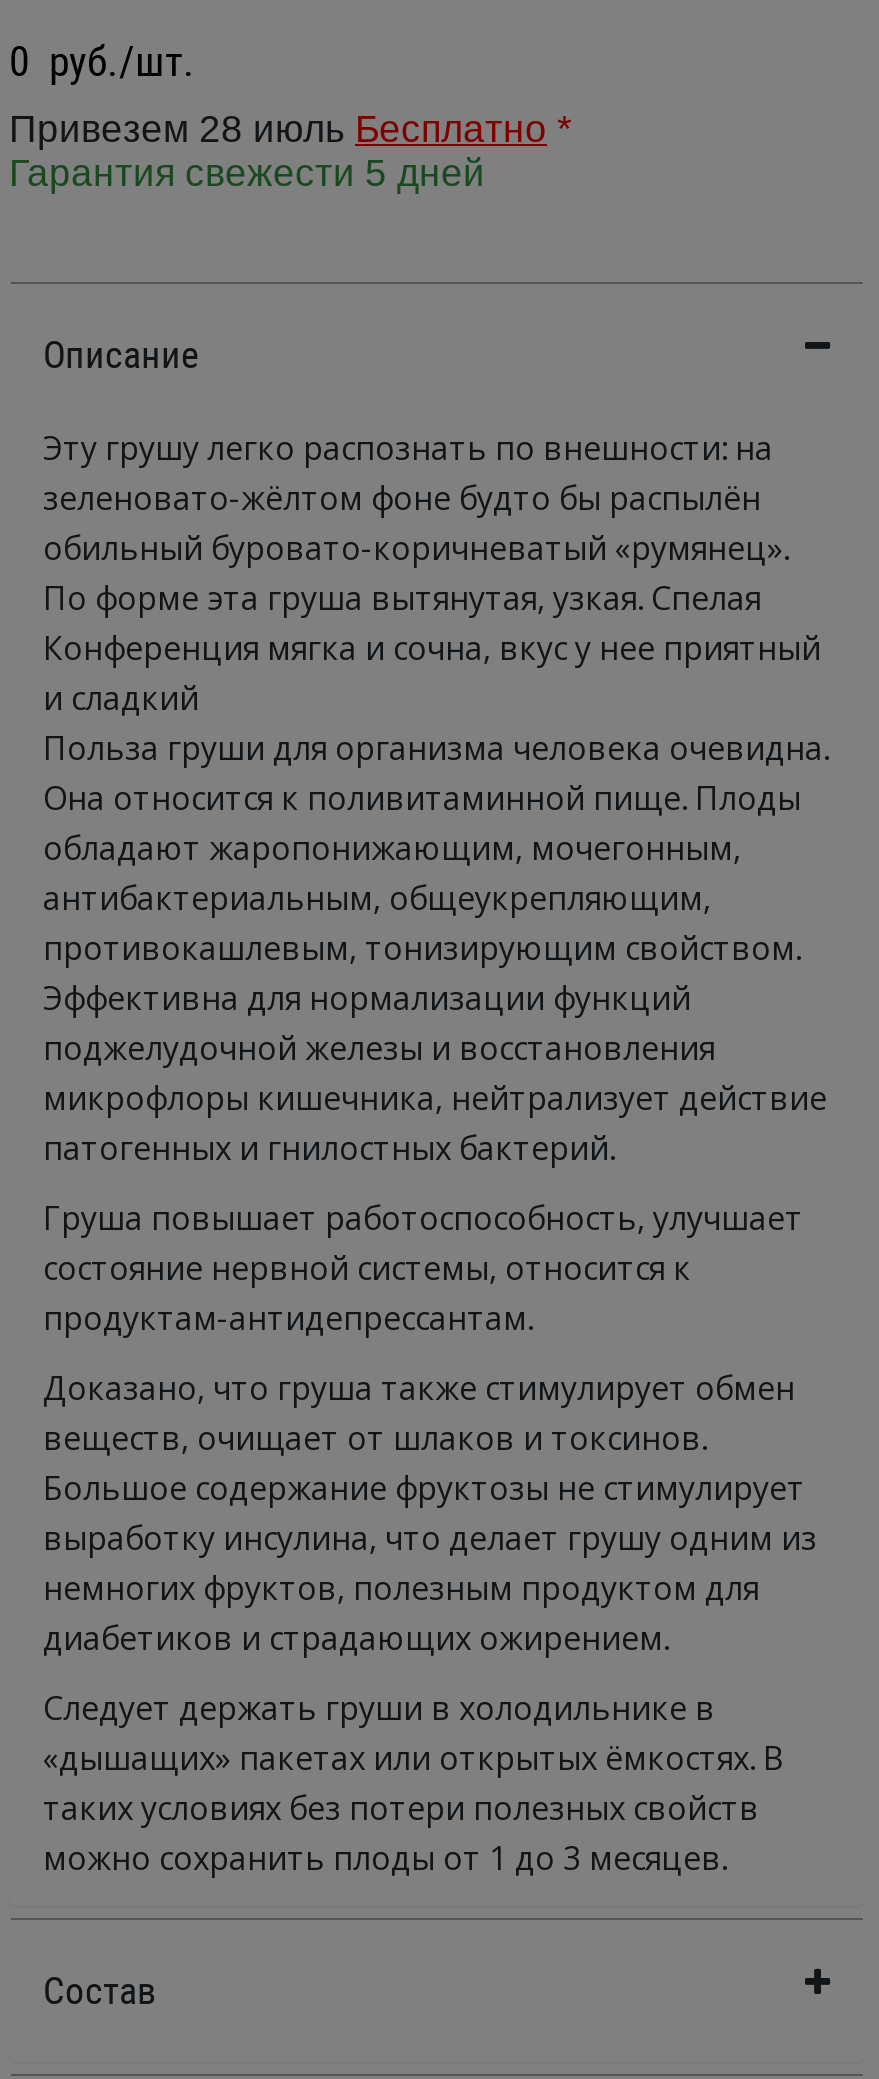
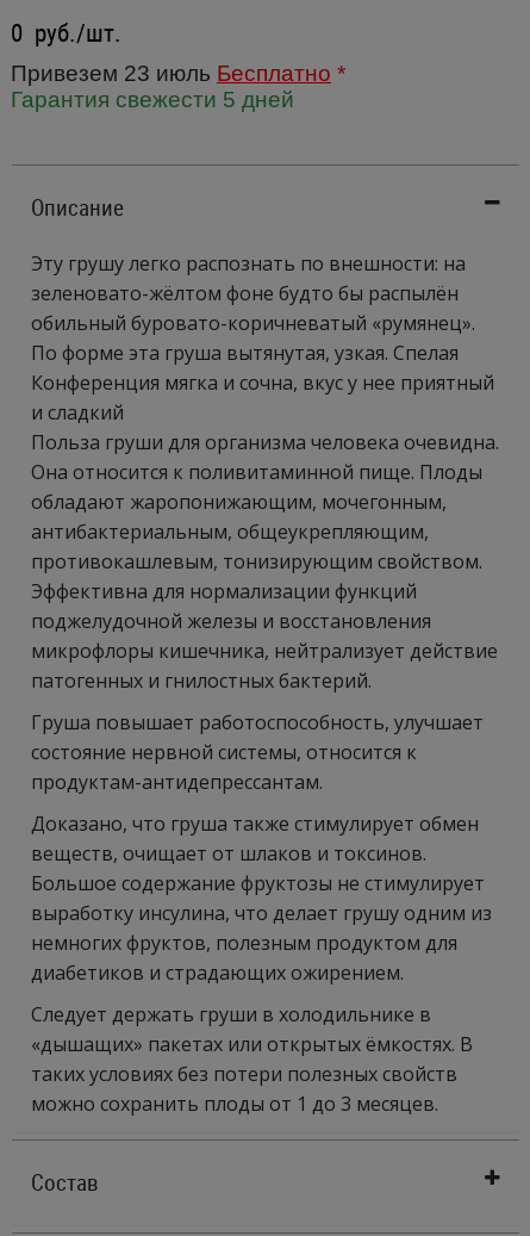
[9,108,571,150] Привезем 28 июль Бесплатно * -> [11,61,345,86] Привезем 23 июль Бесплатно *

